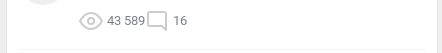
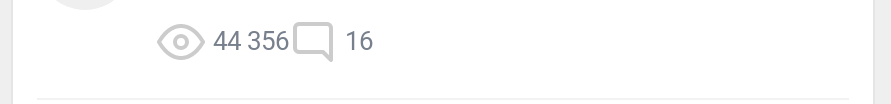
[107,13,187,28] 43 589 16 -> [213,25,373,55] 44 356 16

